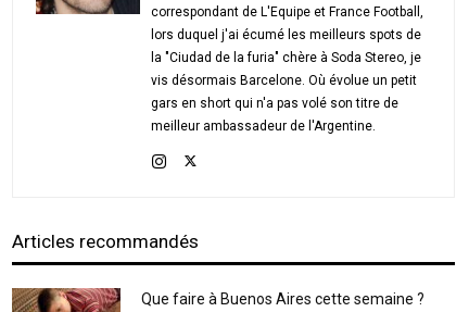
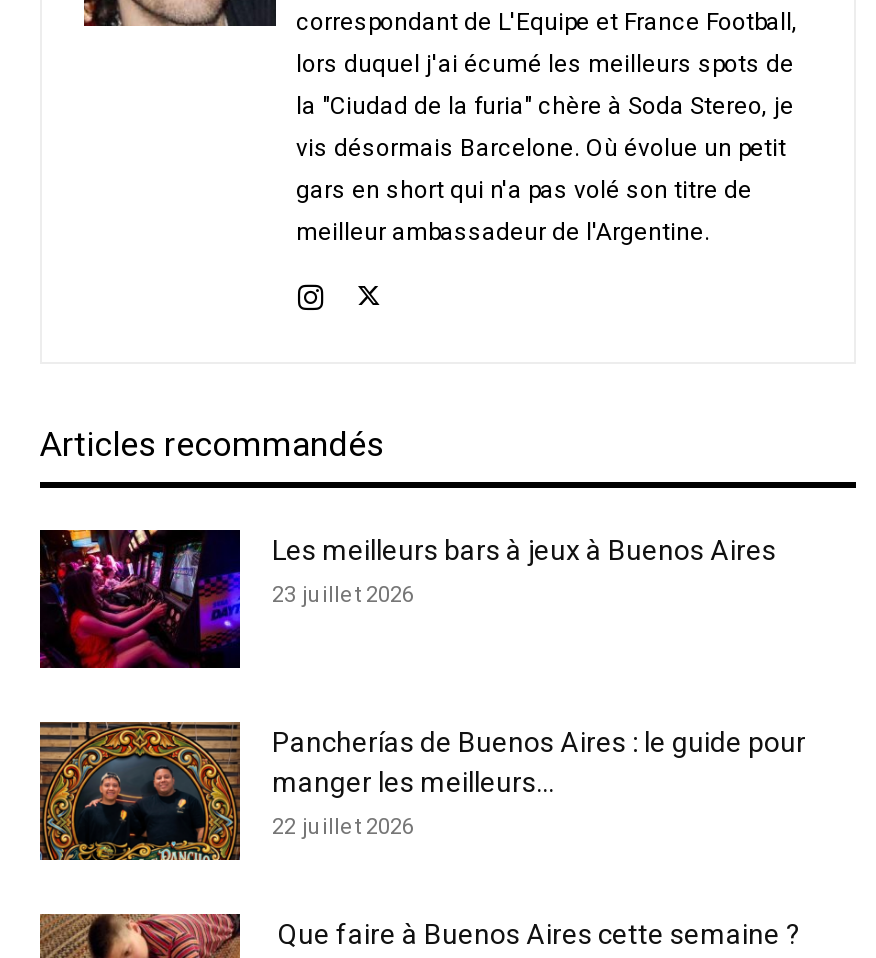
none -> [38,528,776,670] [image] | Les meilleurs bars à jeux à Buenos Aires | 23 juillet 2026
none -> [40,720,806,872] [image] | Pancherías de Buenos Aires : le guide pour | manger les meilleurs... | 22 juillet 2026

